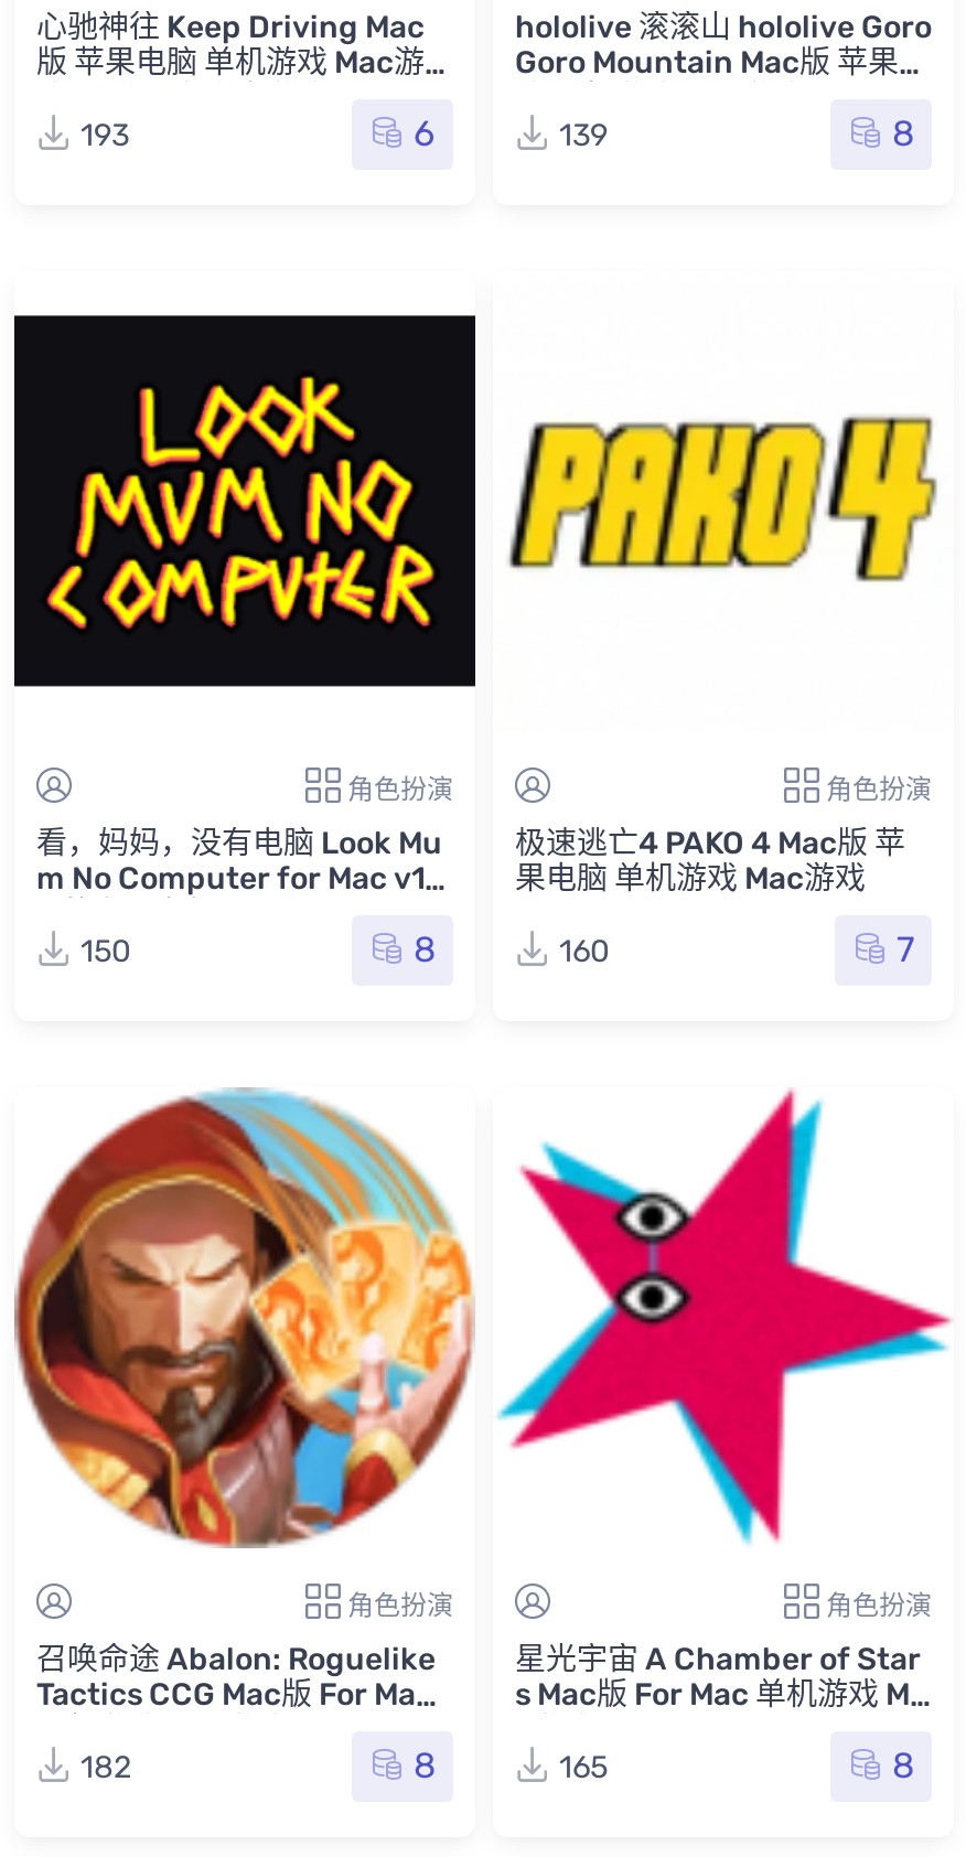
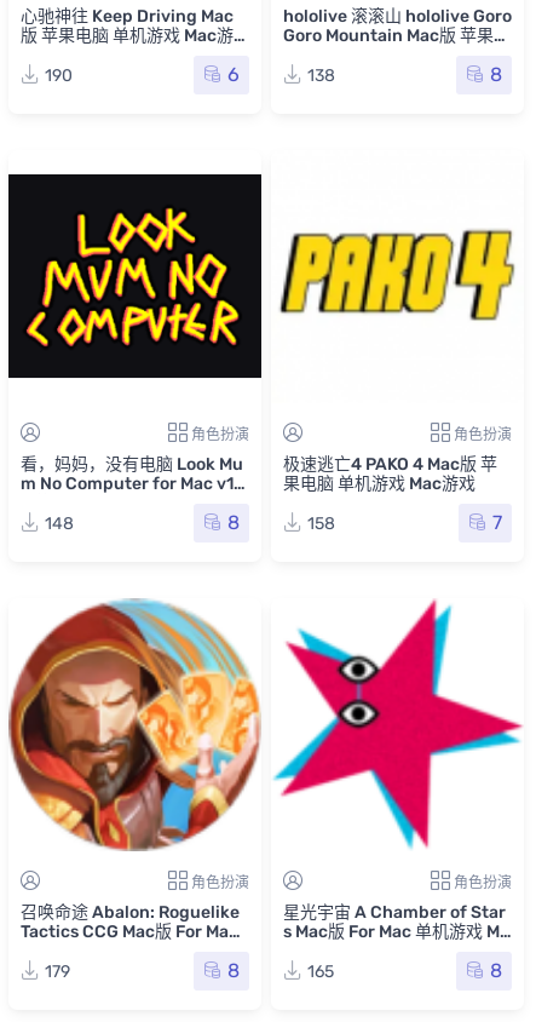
[80,117,129,154] 193 -> [45,65,73,86] 190
[559,117,608,154] 139 -> [307,65,335,86] 138
[80,933,131,970] 150 -> [45,513,74,534] 148
[559,933,610,970] 160 -> [307,513,335,534] 158
[80,1749,131,1786] 182 -> [45,961,70,982] 179

